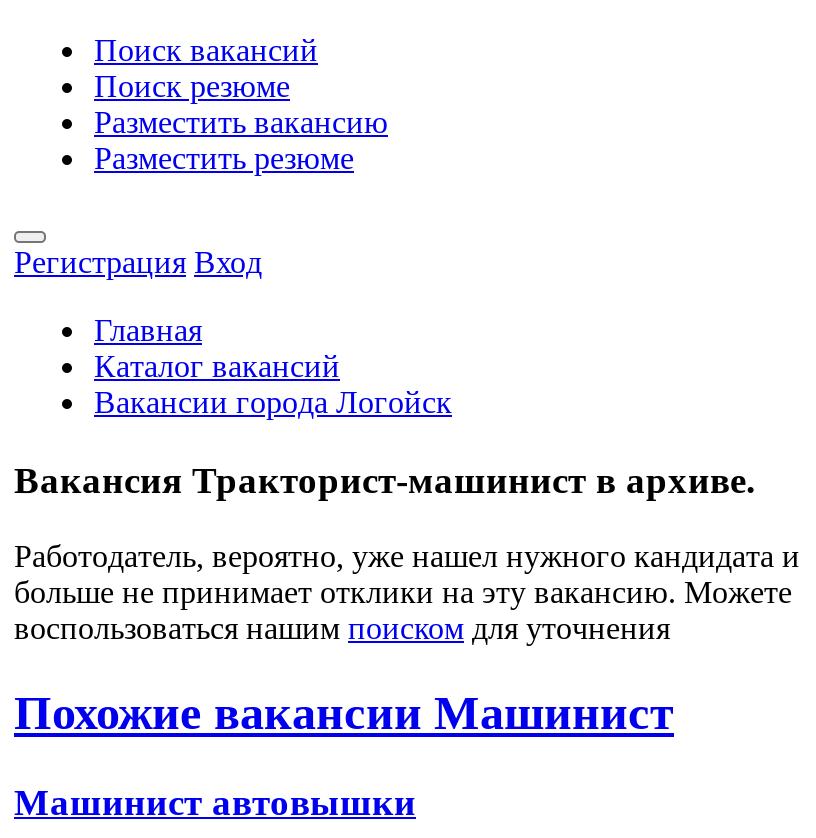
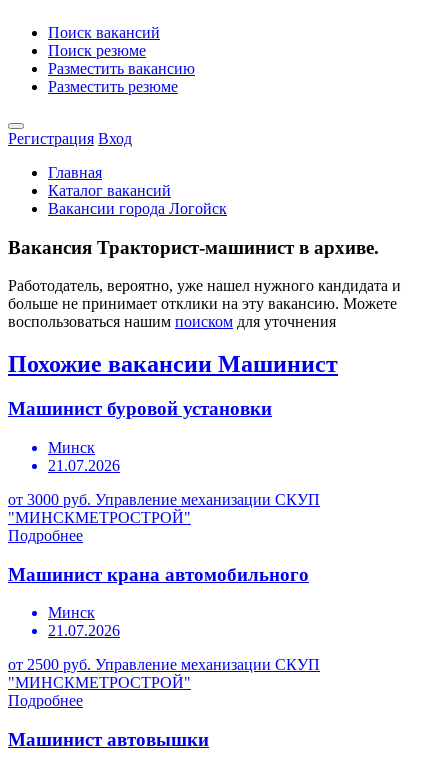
none -> [8,398,320,709] Машинист буровой установки | Минск | 21.07.2026 | от 3000 руб. Управление механизации СКУП | "МИНСКМЕТРОСТРОЙ" | Подробнее | Машинист крана автомобильного | Минск | 21.07.2026 | от 2500 руб. Управление механизации СКУП | "МИНСКМЕТРОСТРОЙ" | Подробнее

